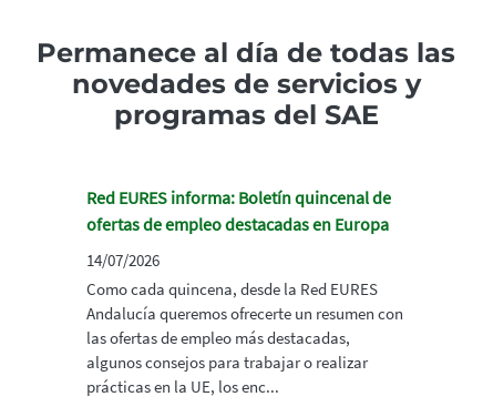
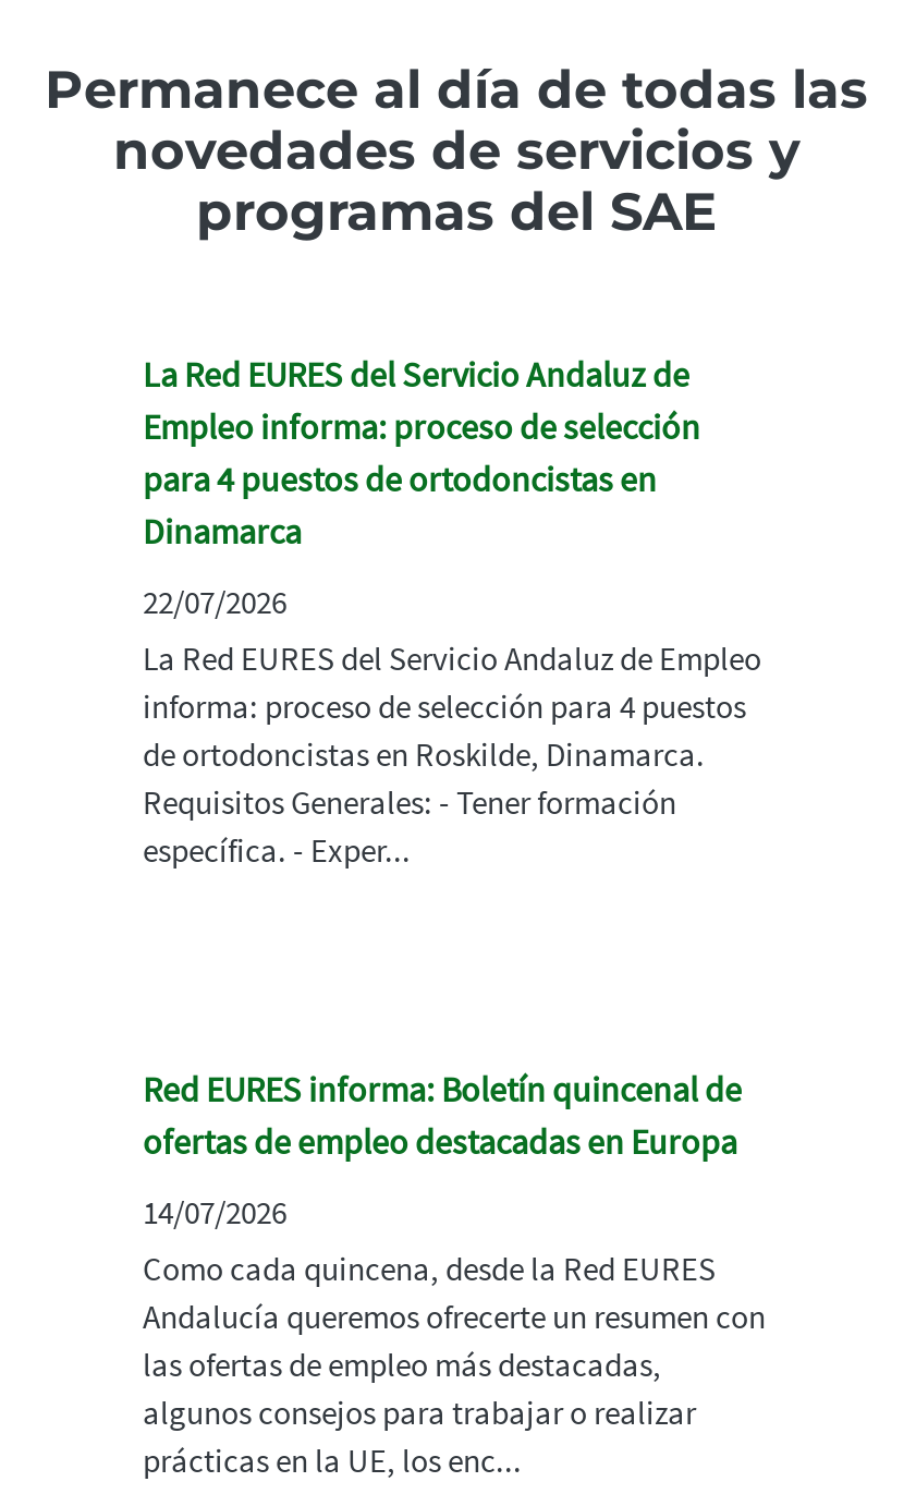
none -> [143,352,761,870] La Red EURES del Servicio Andaluz de | Empleo informa: proceso de selección | para 4 puestos de ortodoncistas en | Dinamarca | 22/07/2026 | La Red EURES del Servicio Andaluz de Empleo | informa: proceso de selección para 4 puestos | de ortodoncistas en Roskilde, Dinamarca. | Requisitos Generales: - Tener formación | específica. - Exper...

